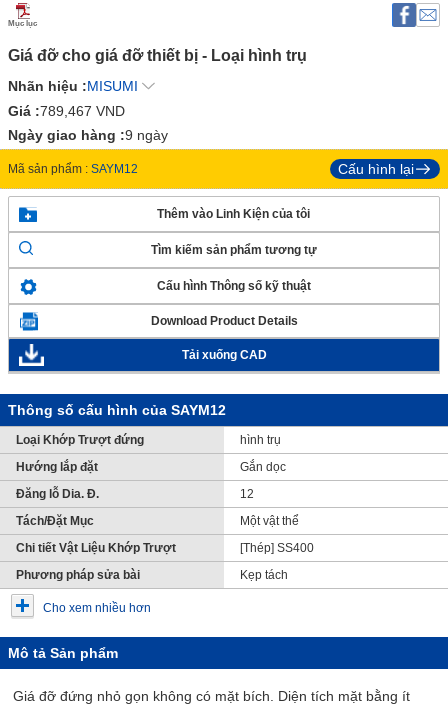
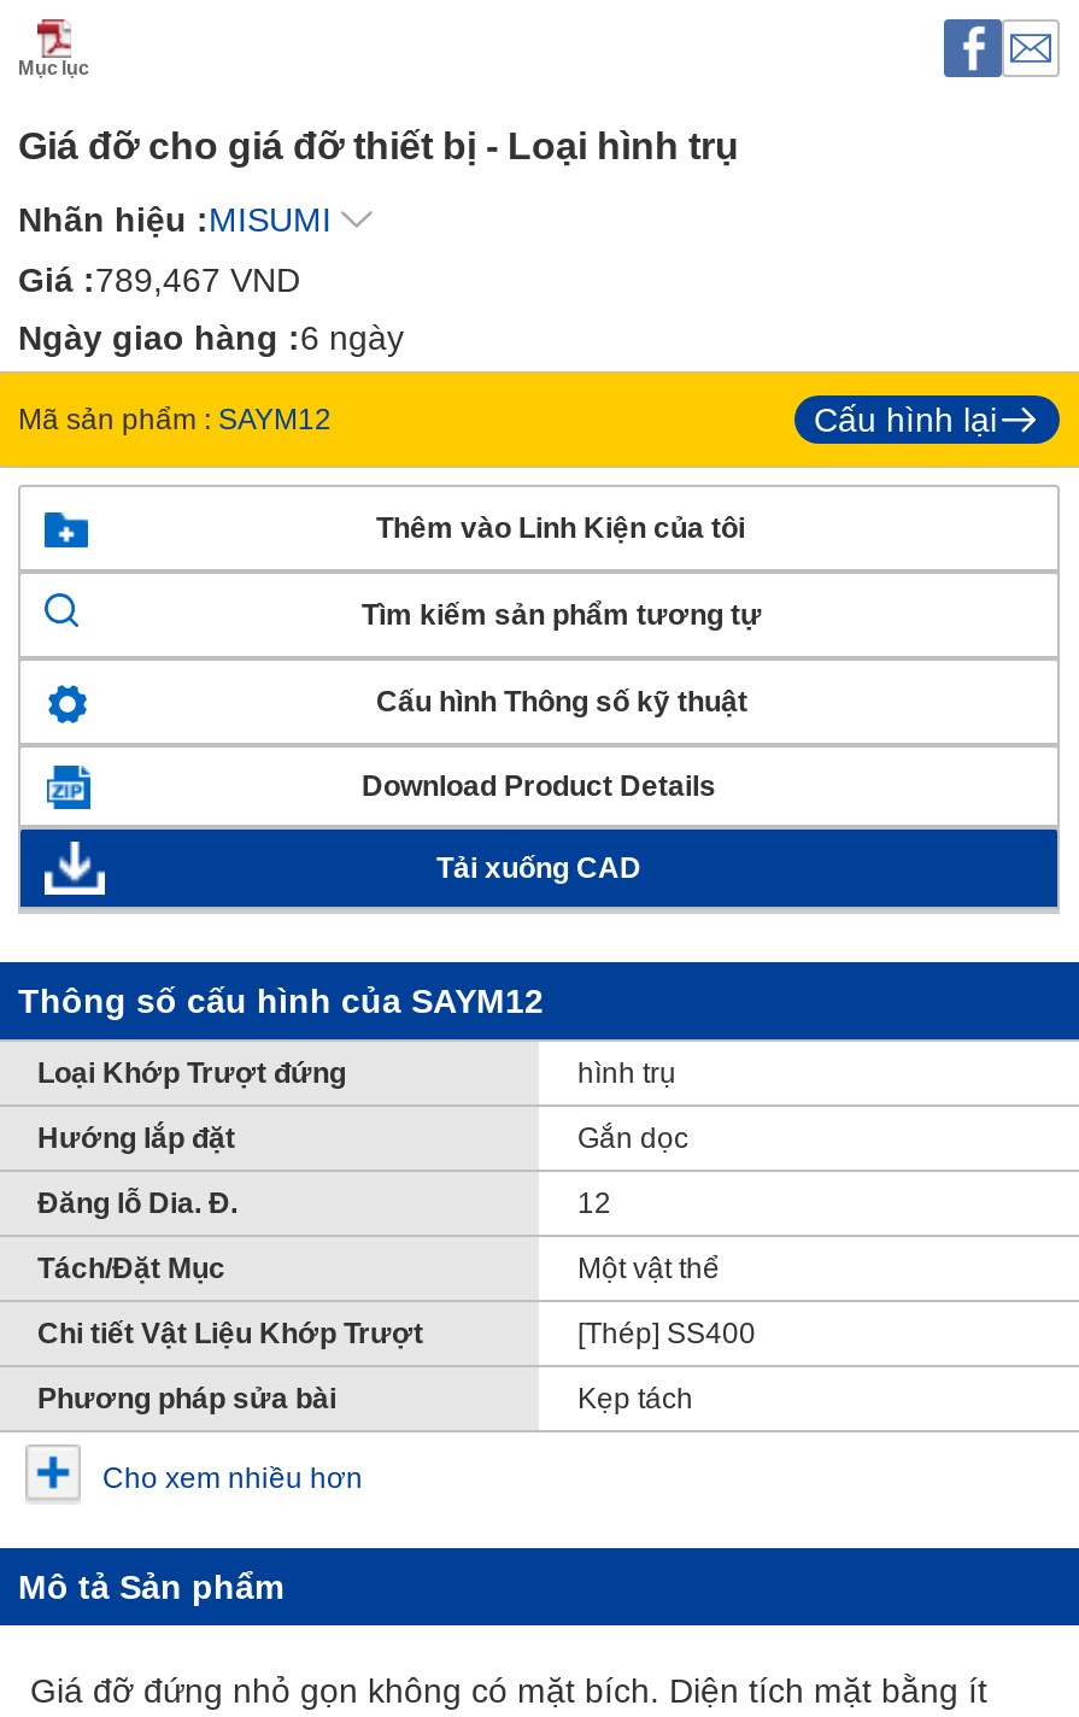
[8,127,168,143] Ngày giao hàng : 9 ngày -> [18,318,404,357] Ngày giao hàng : 6 ngày

